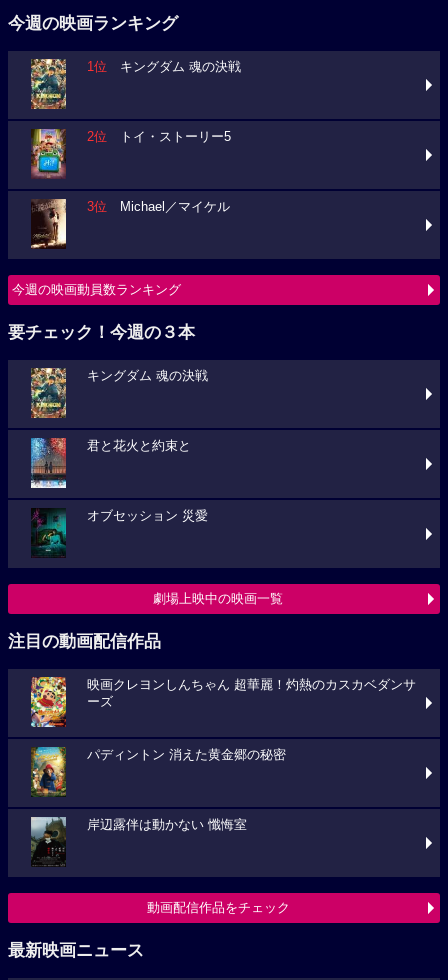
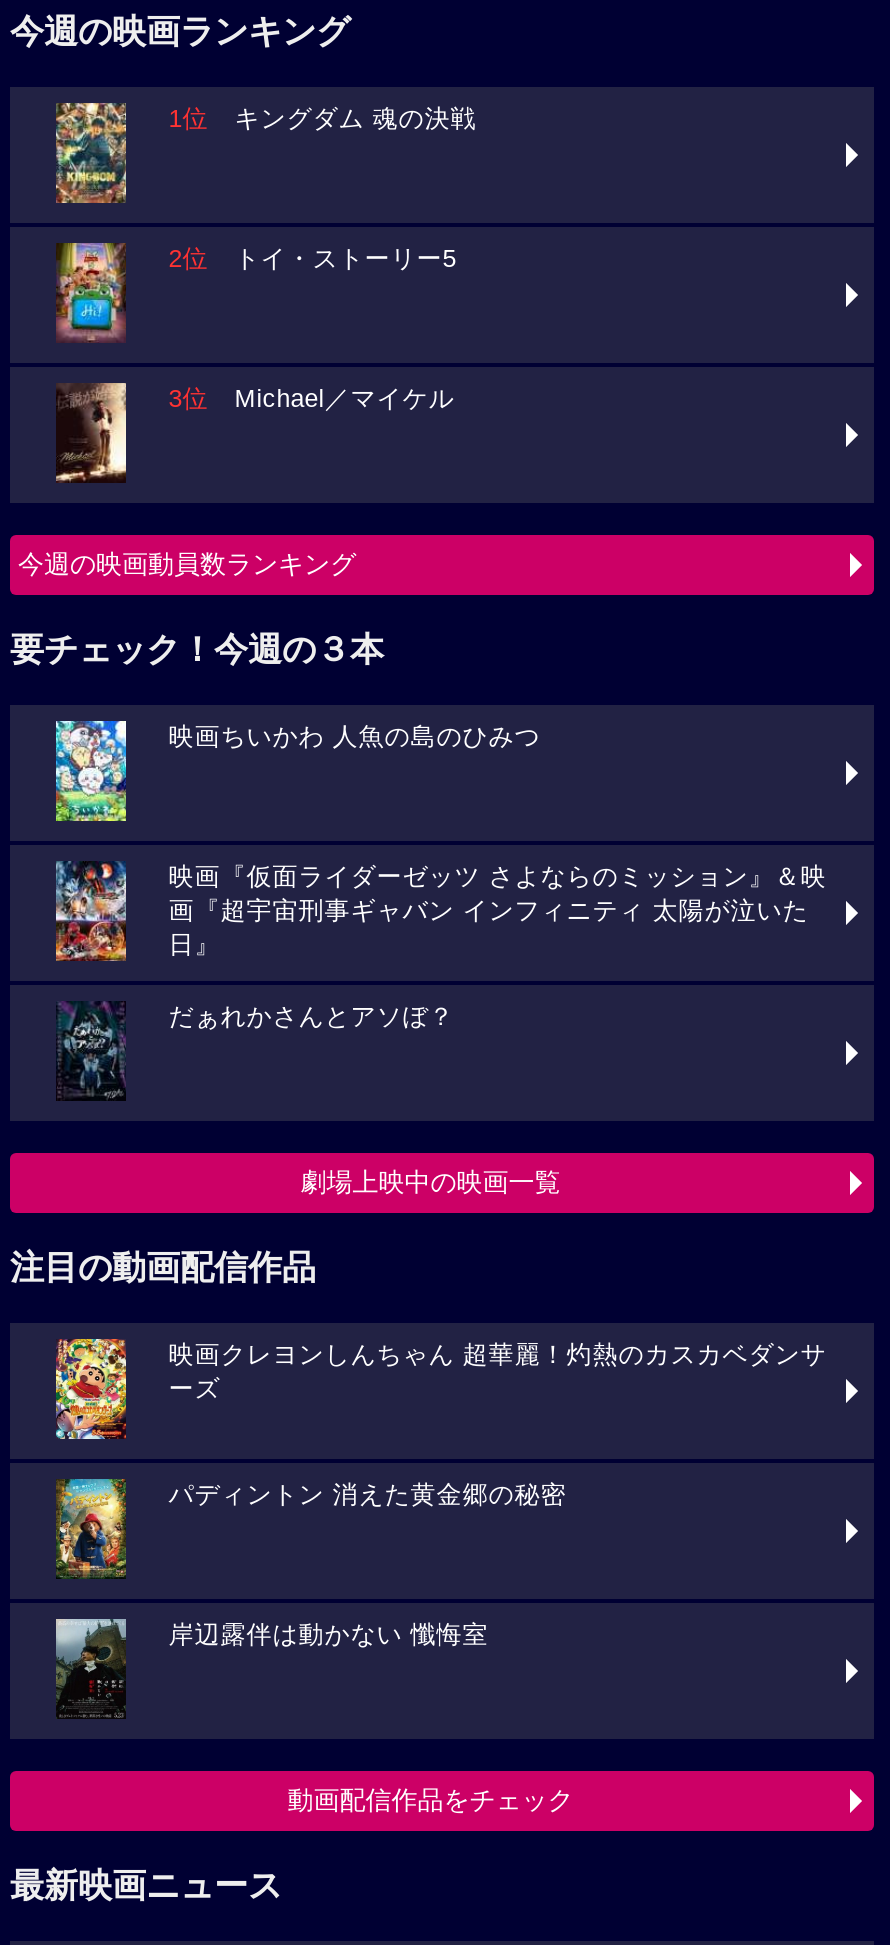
[30,367,208,419] [image] | キングダム 魂の決戦 -> [54,719,541,823] [image] | 映画ちいかわ 人魚の島のひみつ
[30,437,191,489] [image] | 君と花火と約束と -> [54,861,827,961] [image] | 映画『仮面ライダーゼッツ さよならのミッション』＆映 | 画『超宇宙刑事ギャバン インフィニティ 太陽が泣いた | 日』
[31,508,208,555] [image] | オブセッション 災愛 -> [58,1001,455,1097] [image] | だぁれかさんとアソぼ？

